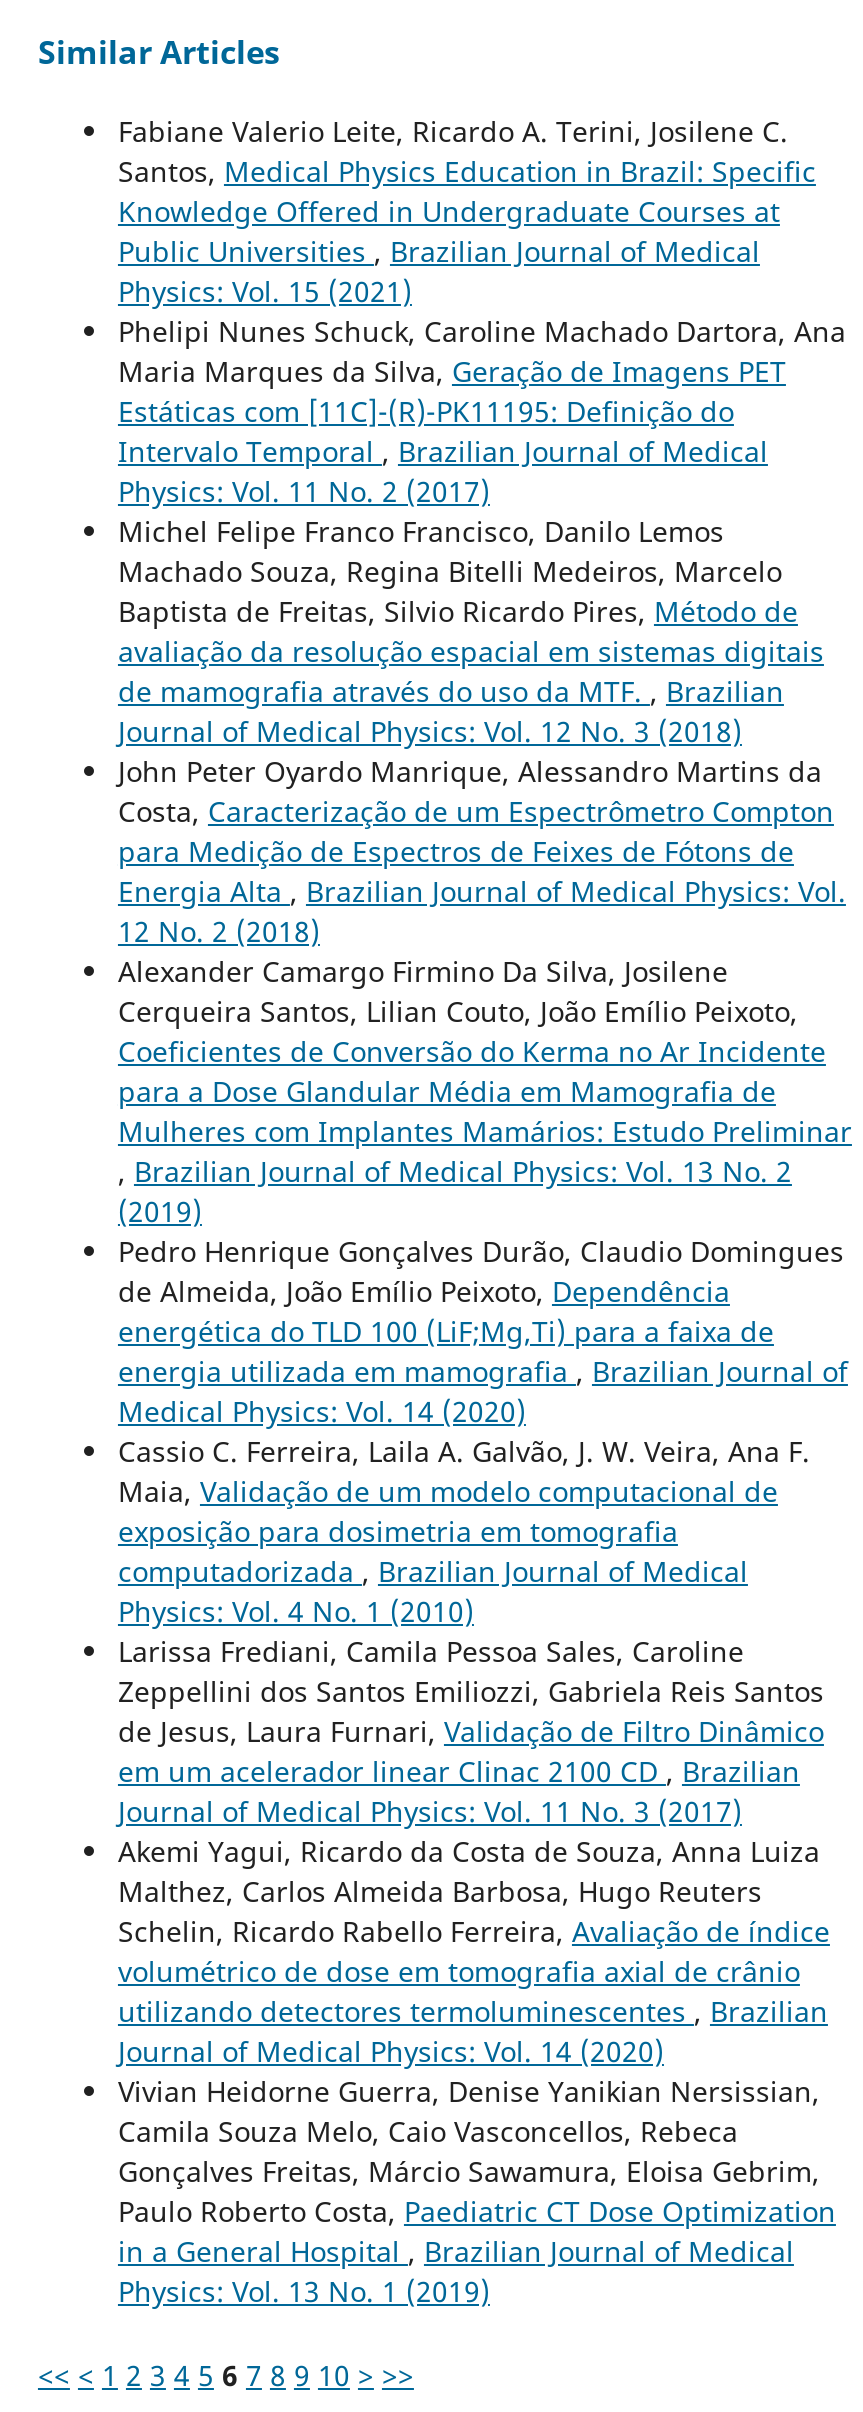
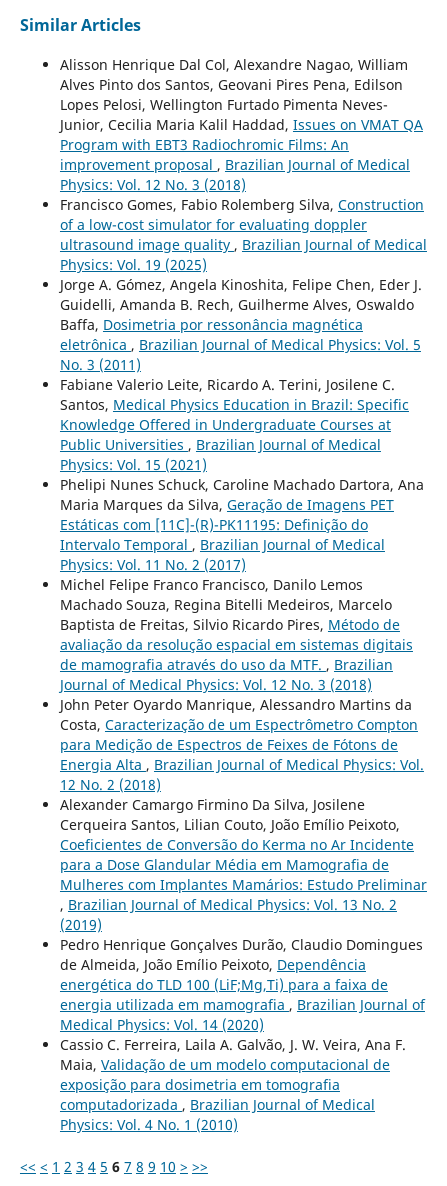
none -> [60,55,427,374] Alisson Henrique Dal Col, Alexandre Nagao, William | Alves Pinto dos Santos, Geovani Pires Pena, Edilson | Lopes Pelosi, Wellington Furtado Pimenta Neves- | Junior, Cecilia Maria Kalil Haddad, Issues on VMAT QA | Program with EBT3 Radiochromic Films: An | improvement proposal, Brazilian Journal of Medical | Physics: Vol. 12 No. 3 (2018) | Francisco Gomes, Fabio Rolemberg Silva, Construction | of a low-cost simulator for evaluating doppler | ultrasound image quality, Brazilian Journal of Medical | Physics: Vol. 19 (2025) | Jorge A. Gómez, Angela Kinoshita, Felipe Chen, Eder J. | Guidelli, Amanda B. Rech, Guilherme Alves, Oswaldo | Baffa, Dosimetria por ressonância magnética | eletrônica, Brazilian Journal of Medical Physics: Vol. 5 | No. 3 (2011)
moved [118,111,852,1629] -> [60,375,427,1134]: Fabiane Valerio Leite, Ricardo A. Terini, Josilene C. | Santos, Medical Physics Education in Brazil: Specific | Knowledge Offered in Undergraduate Courses at | ... | computadorizada, Brazilian Journal of Medical | Physics: Vol. 4 No. 1 (2010)
[118,1631,836,2309] Larissa Frediani, Camila Pessoa Sales, Caroline | Zeppellini dos Santos Emiliozzi, Gabriela Reis Santos | de Jesus, Laura Furnari, Validação de Filtro Dinâmico | em um acelerador linear Clinac 2100 CD, Brazilian | Journal of Medical Physics: Vol. 11 No. 3 (2017) | Akemi Yagui, Ricardo da Costa de Souza, Anna Luiza | Malthez, Carlos Almeida Barbosa, Hugo Reuters | Schelin, Ricardo Rabello Ferreira, Avaliação de índice | volumétrico de dose em tomografia axial de crânio | utilizando detectores termoluminescentes, Brazilian | Journal of Medical Physics: Vol. 14 (2020) | Vivian Heidorne Guerra, Denise Yanikian Nersissian, | Camila Souza Melo, Caio Vasconcellos, Rebeca | Gonçalves Freitas, Márcio Sawamura, Eloisa Gebrim, | Paulo Roberto Costa, Paediatric CT Dose Optimization | in a General Hospital, Brazilian Journal of Medical | Physics: Vol. 13 No. 1 (2019) -> none

